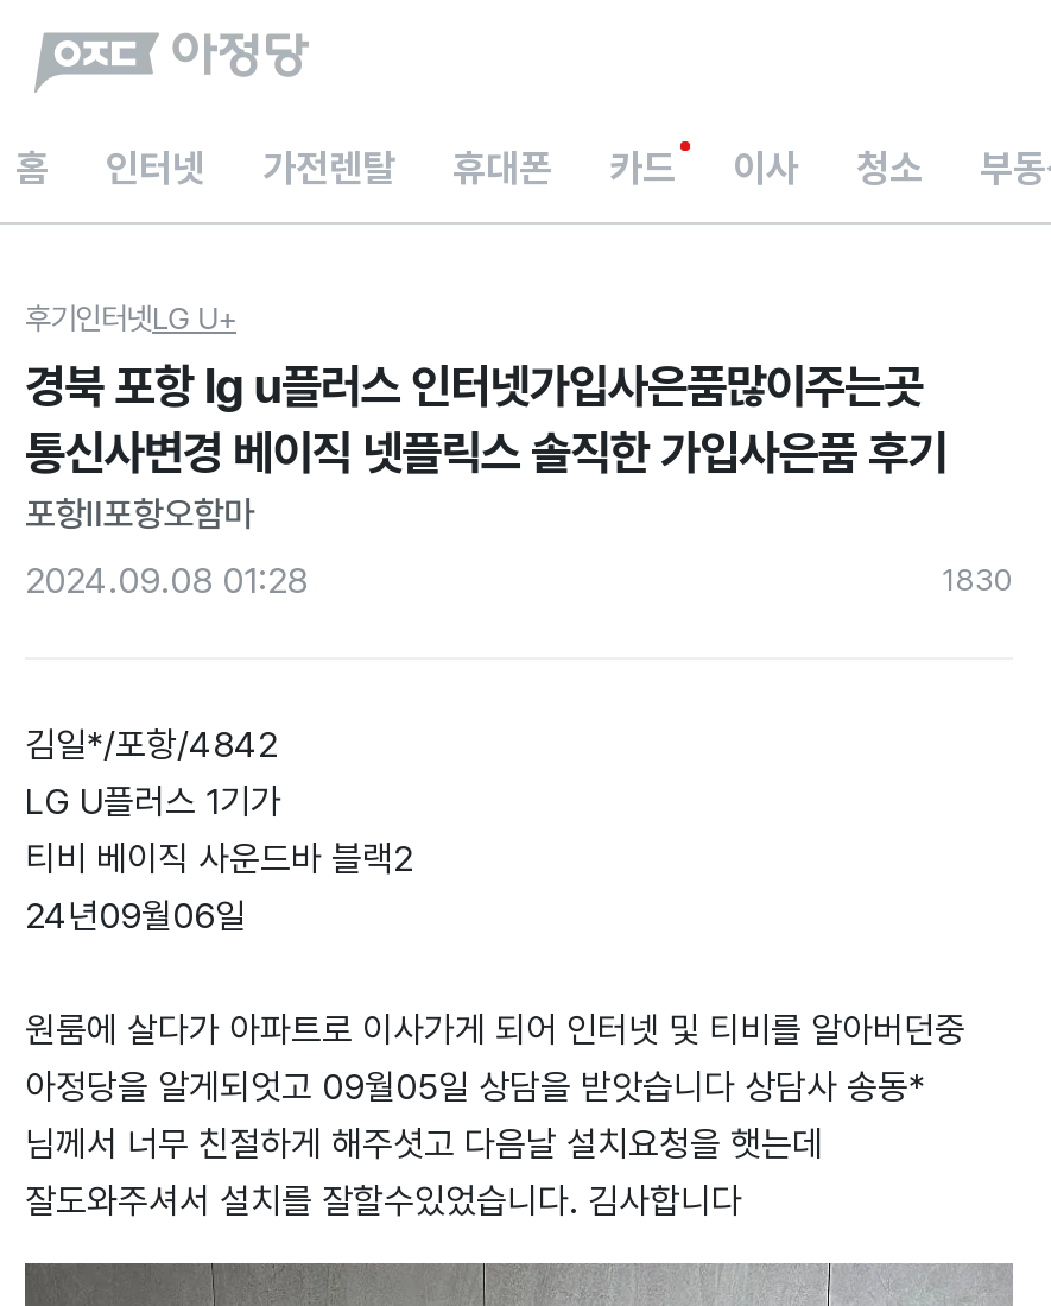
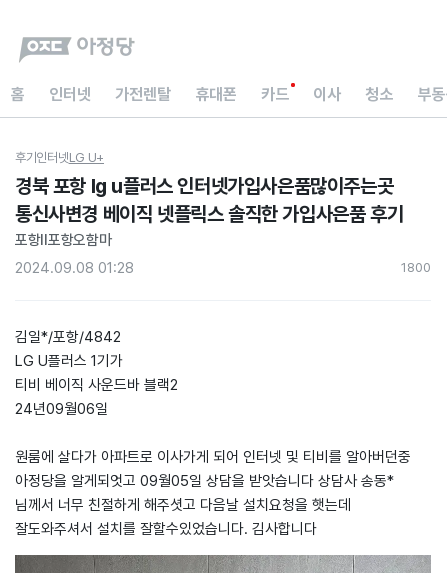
[942,562,1013,598] 1830 -> [401,260,431,275] 1800

